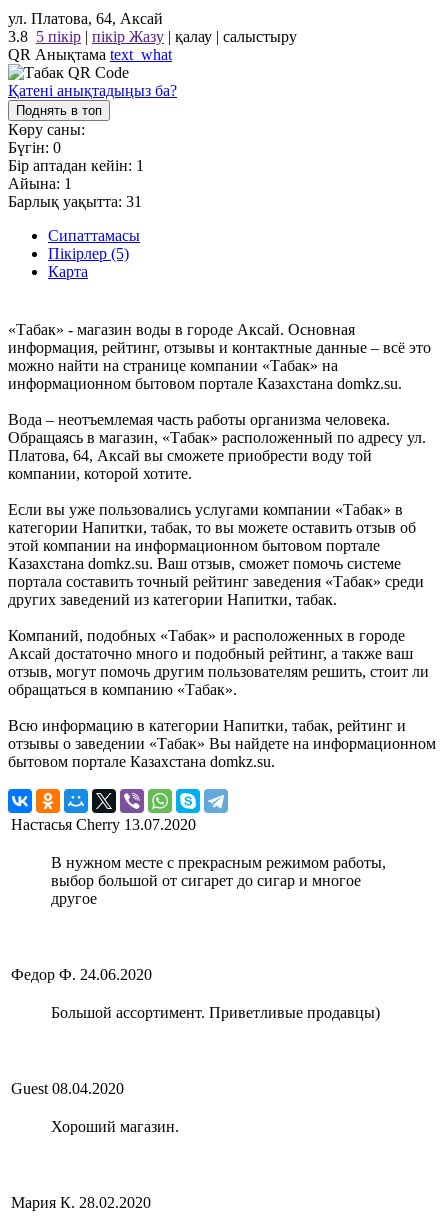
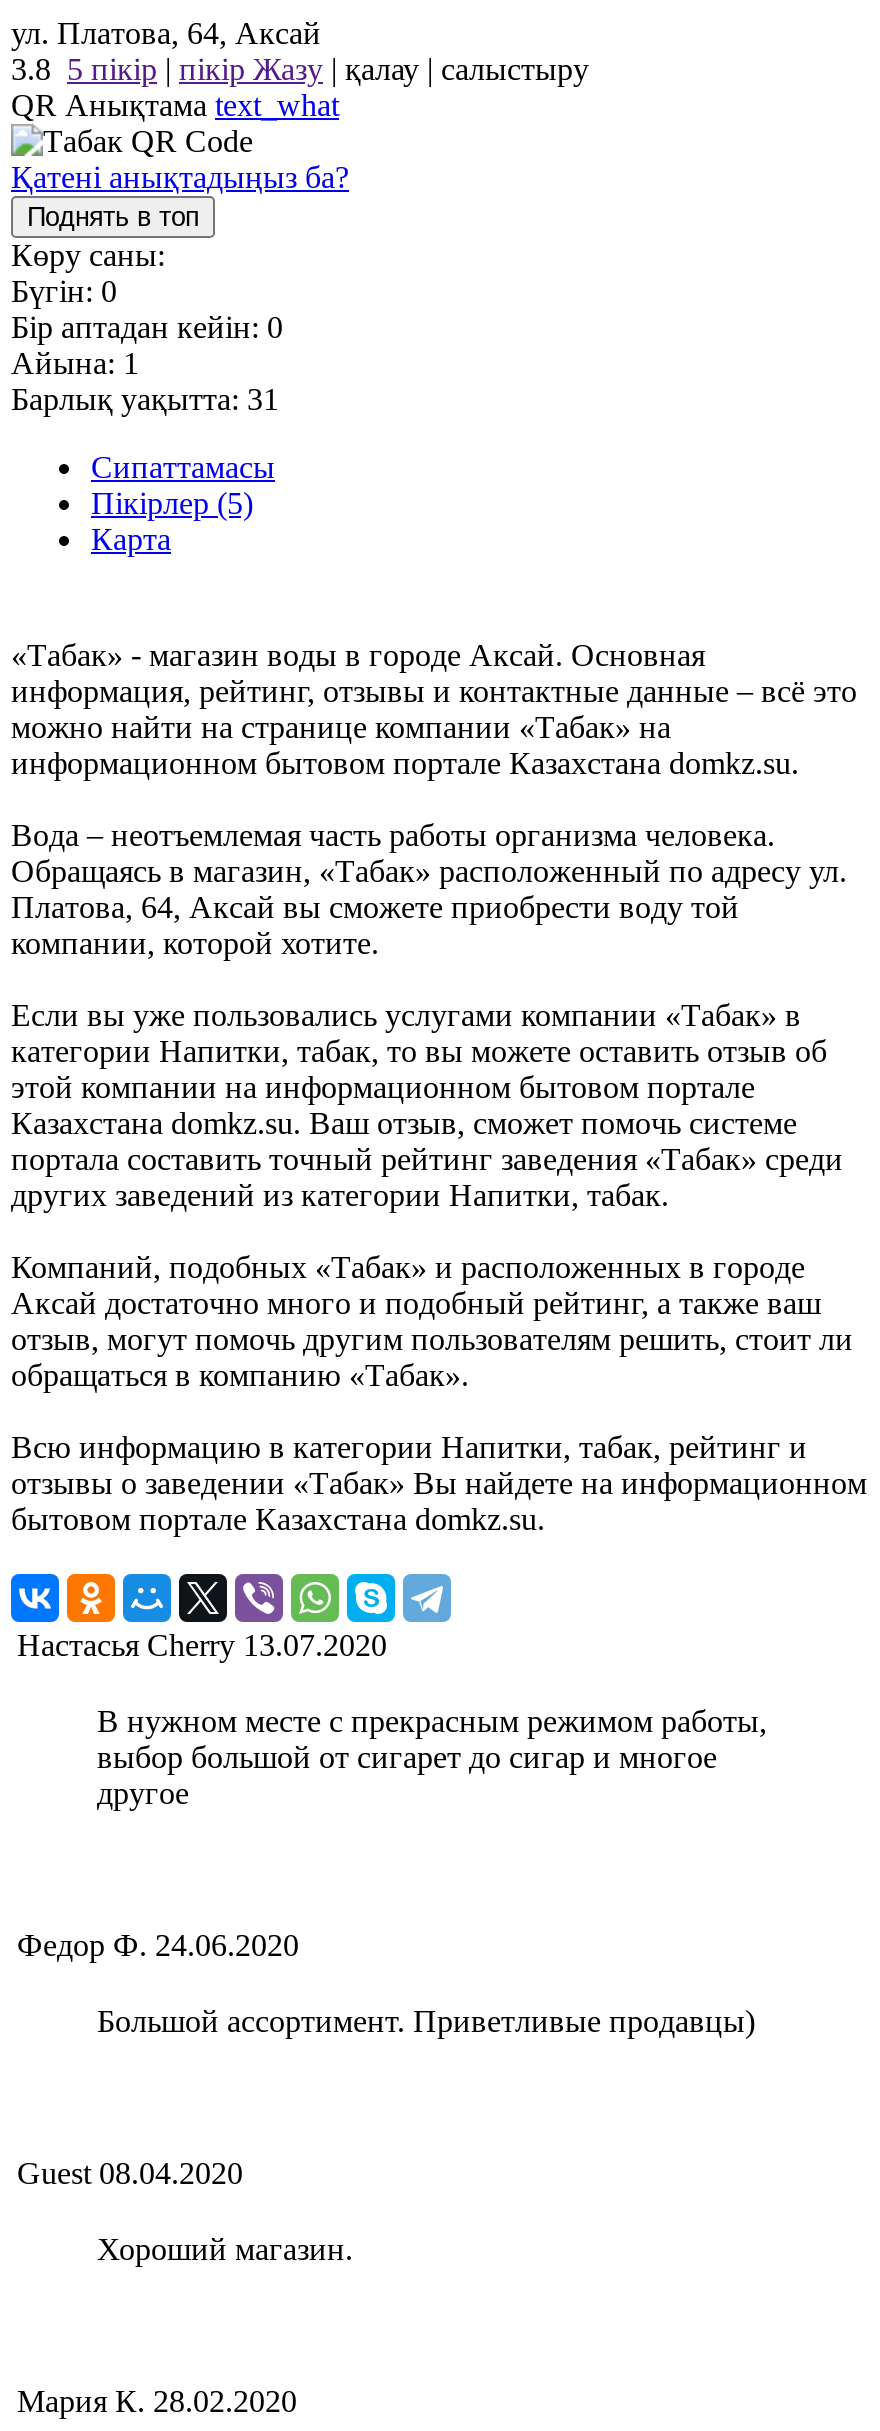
[8,157,144,174] Бір аптадан кейін: 1 -> [11,310,283,344] Бір аптадан кейін: 0

